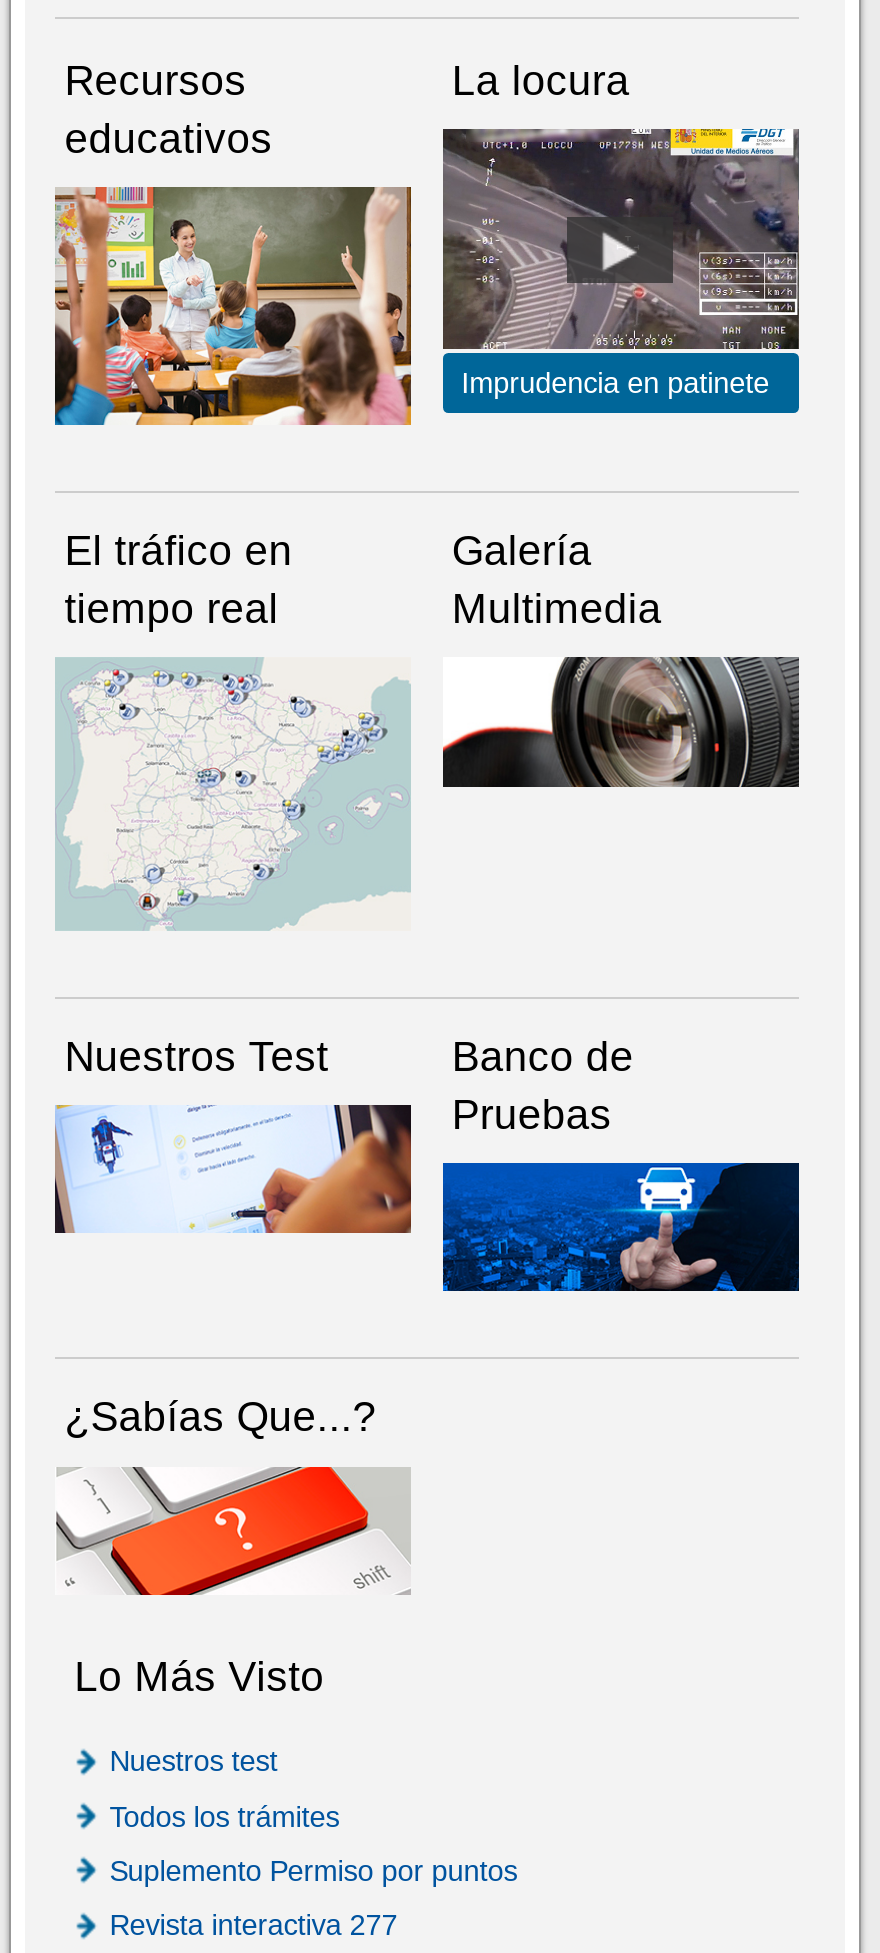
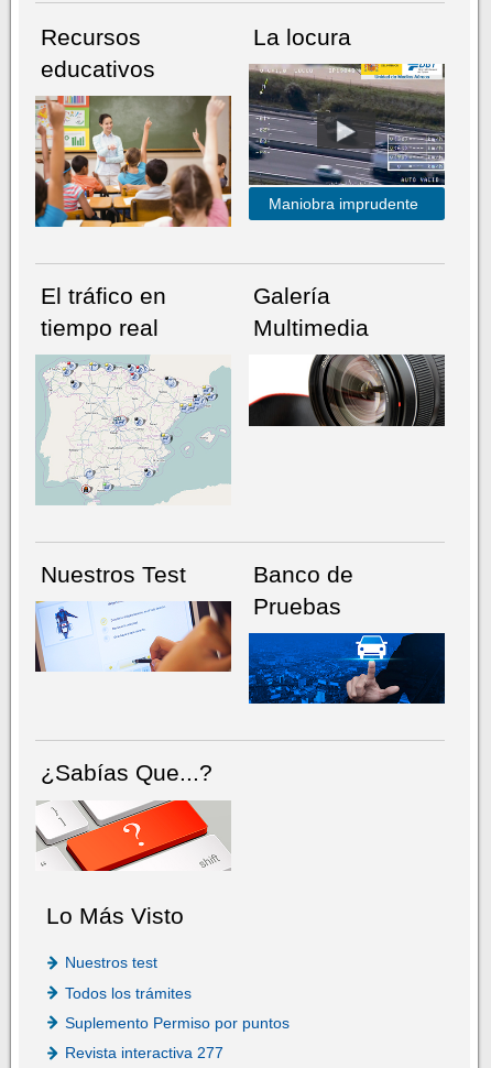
[443,127,799,398] [image] | Imprudencia en patinete -> [249,63,445,212] [image] | Maniobra imprudente

